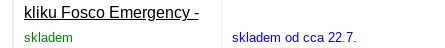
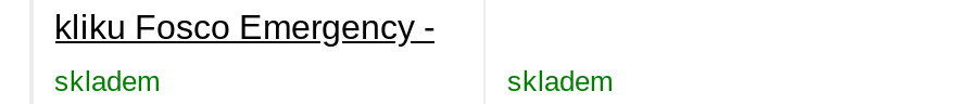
[232,29,357,44] skladem od cca 22.7. -> [507,64,614,96] skladem

